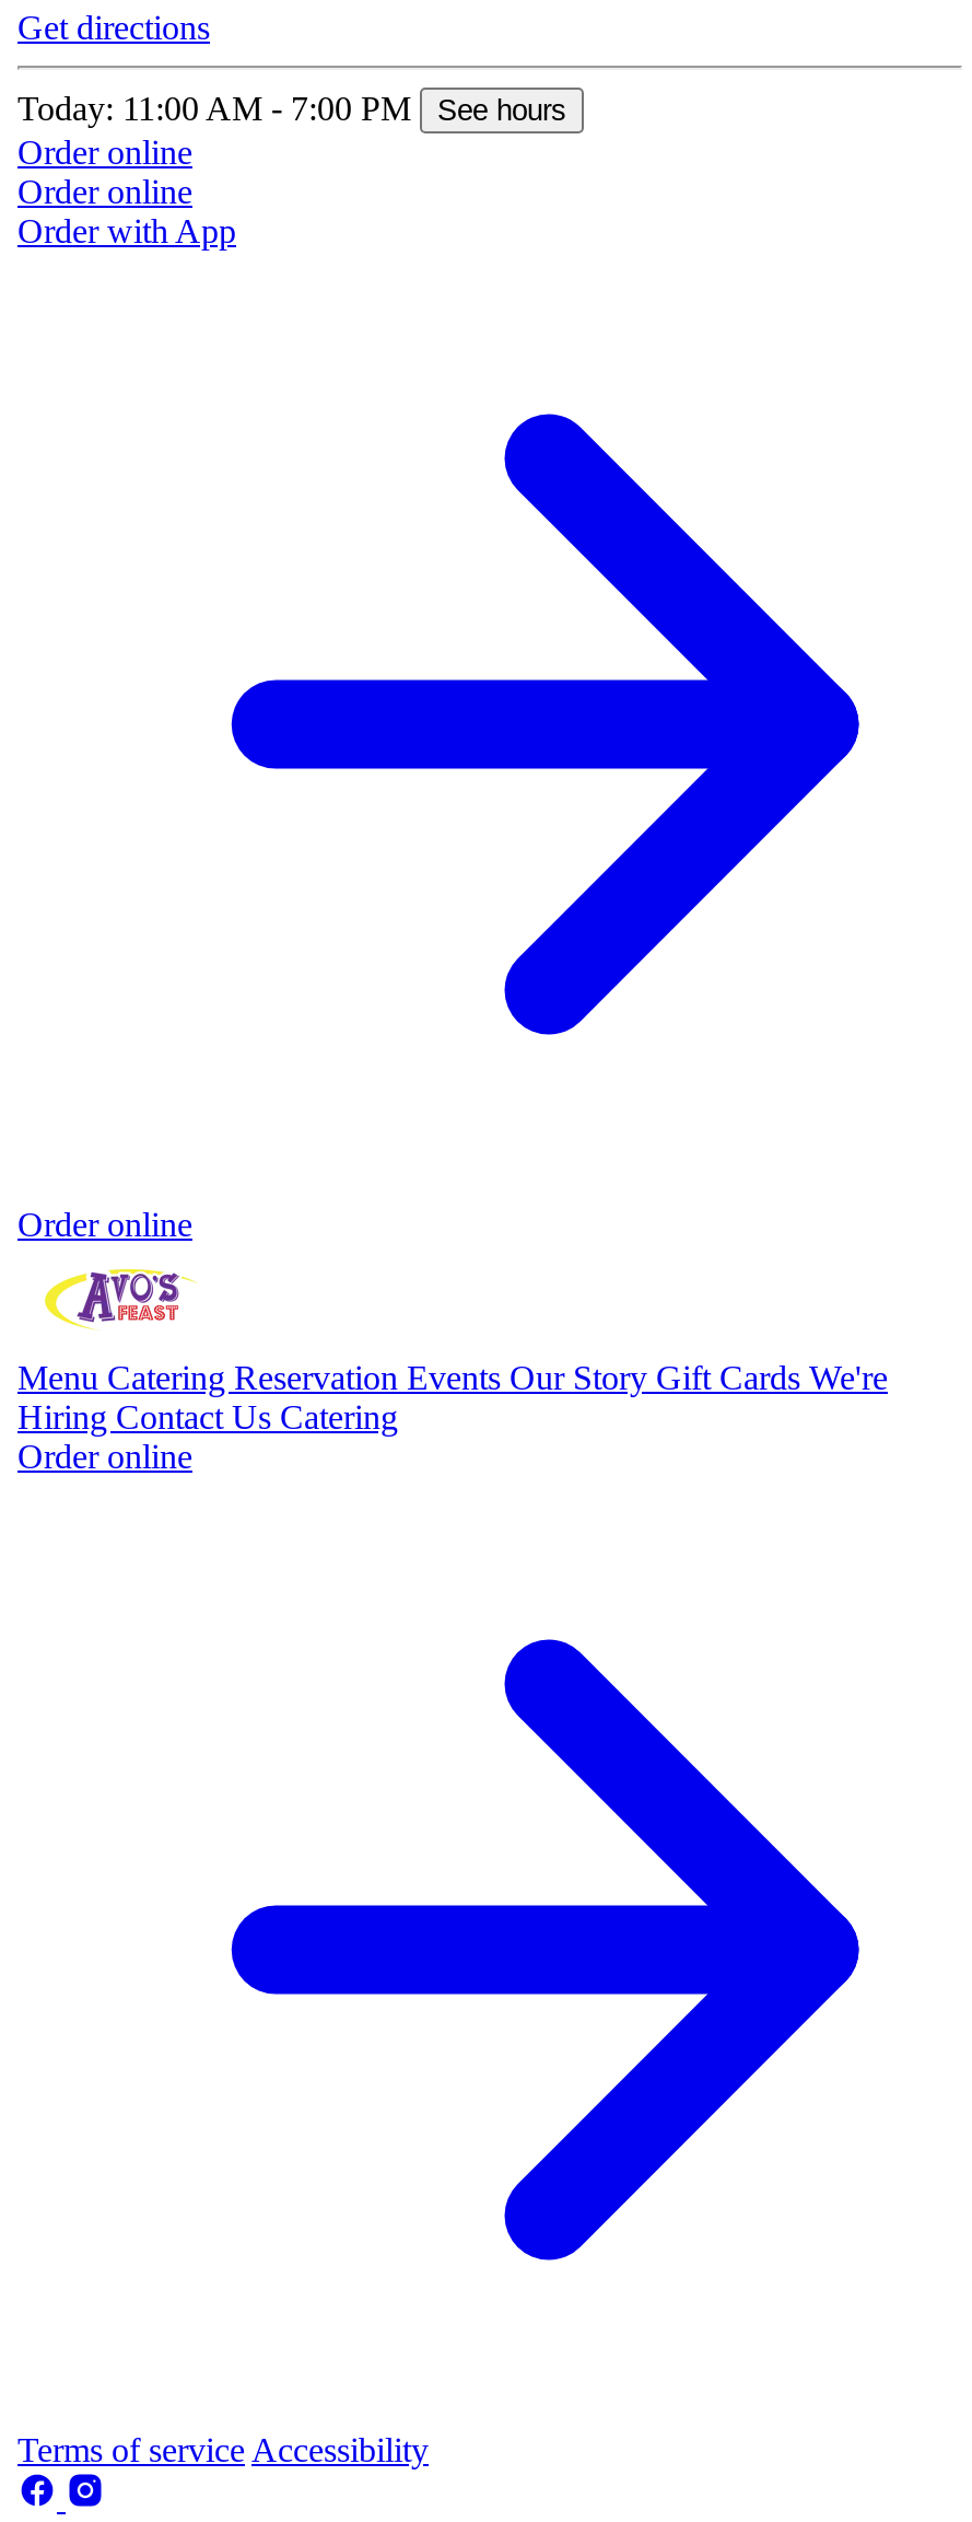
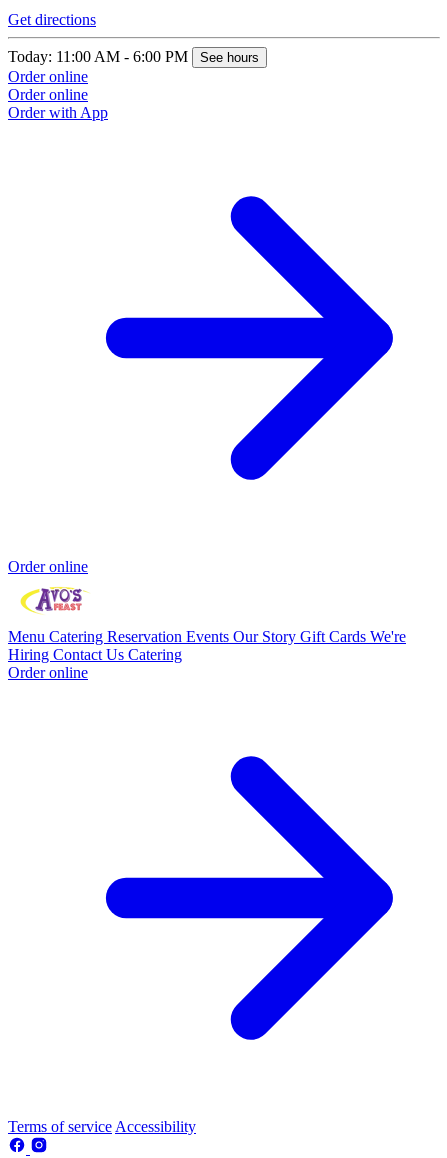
[17,91,566,128] Today: 11:00 AM - 7:00 PM See hours -> [8,48,259,65] Today: 11:00 AM - 6:00 PM See hours

